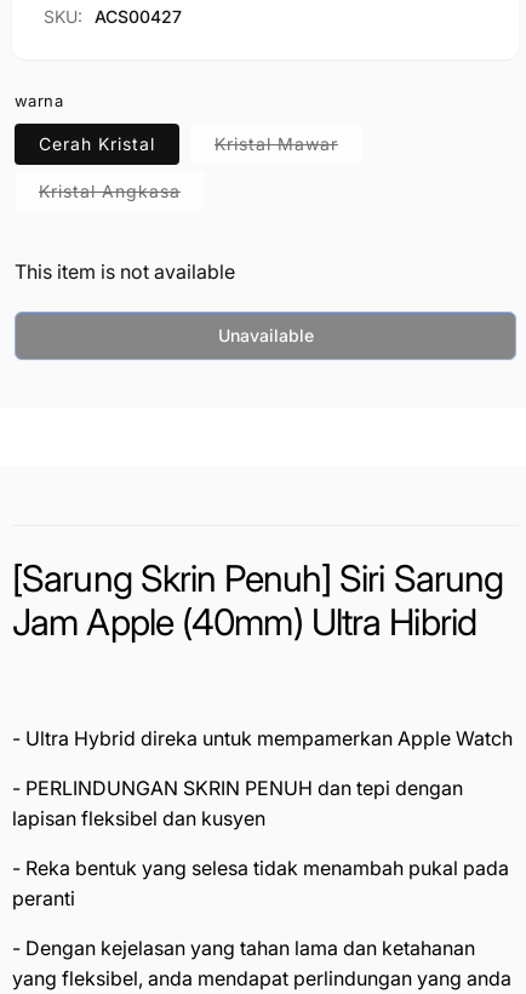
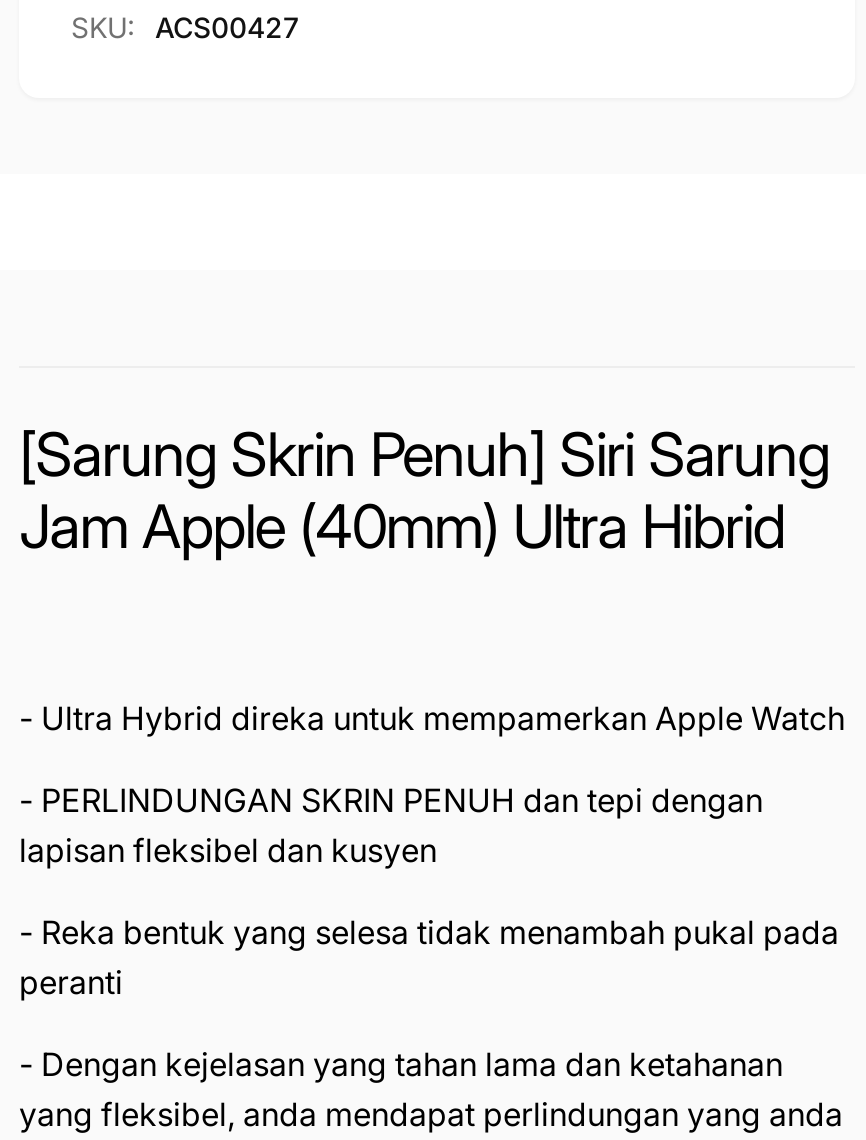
[15,91,338,345] warna | Cerah Kristal | Kristal Mawar | Kristal Angkasa | This item is not available | Unavailable -> none

